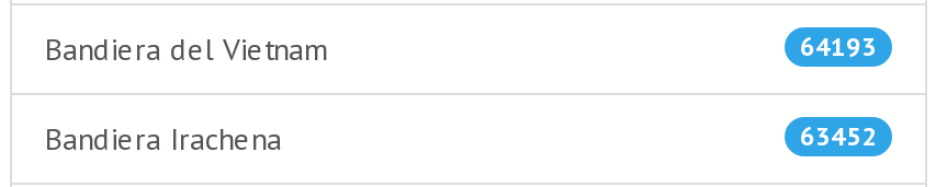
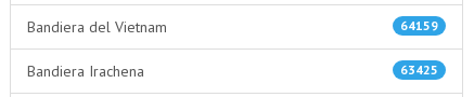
[800,29,877,62] 64193 -> [400,17,438,33] 64159
[800,119,877,152] 63452 -> [400,61,438,77] 63425

